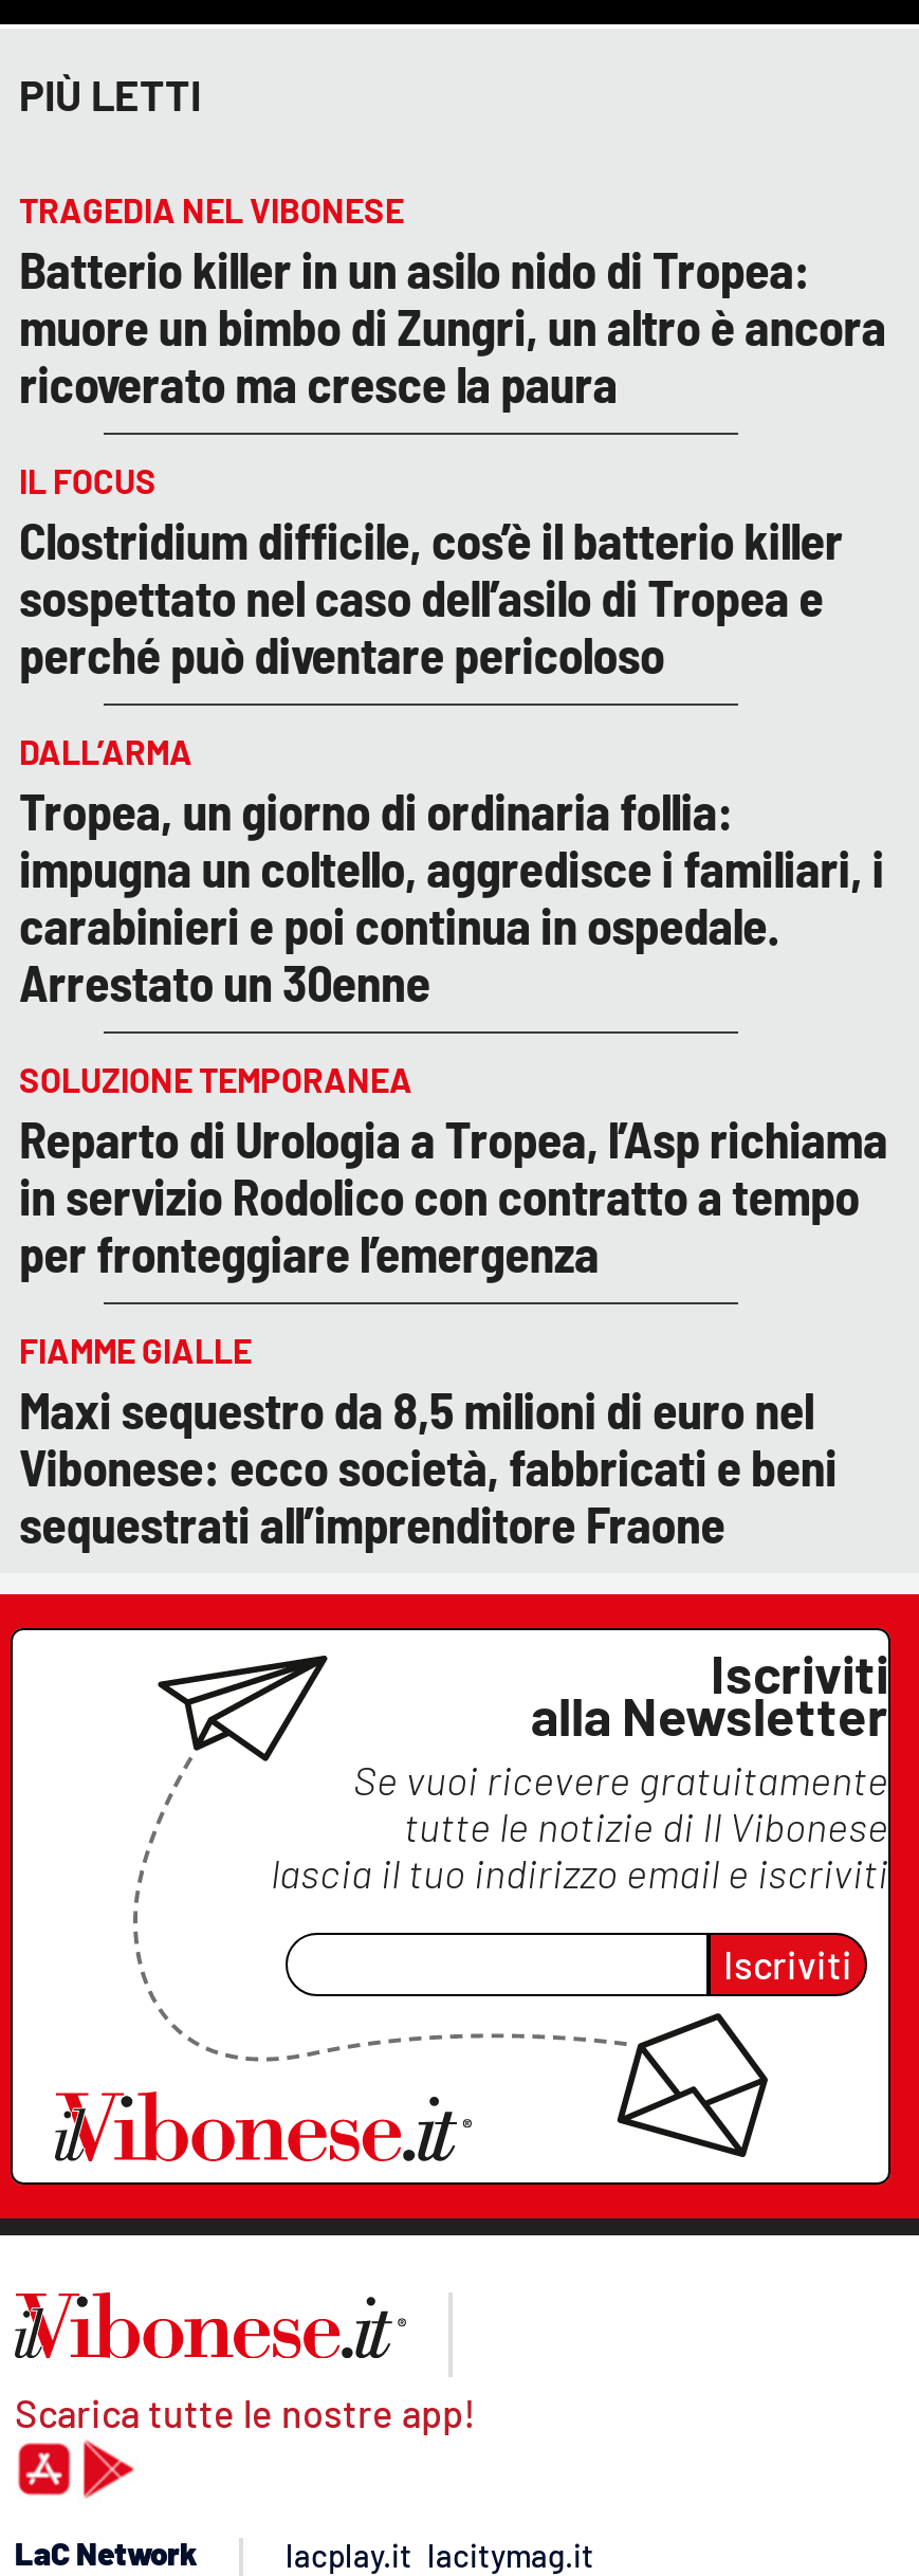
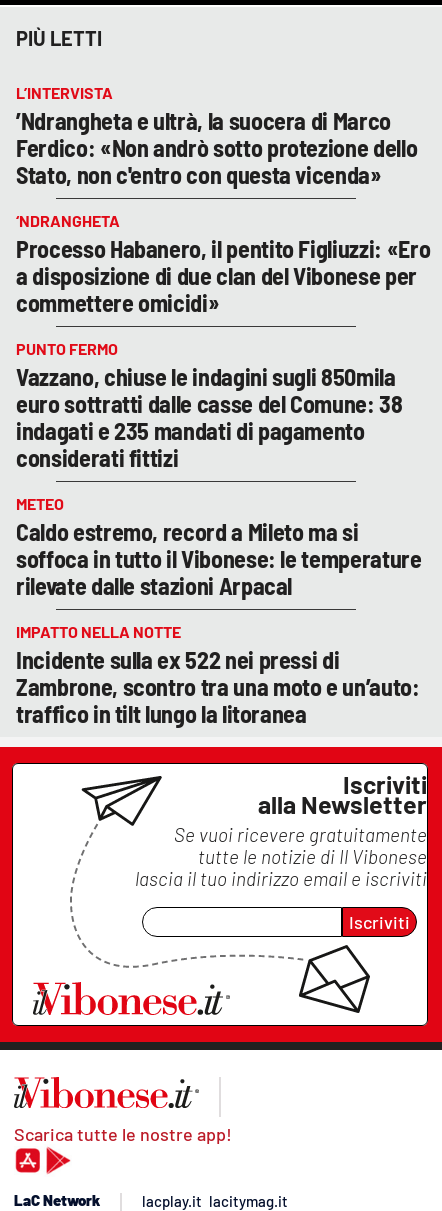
[19,189,886,413] TRAGEDIA NEL VIBONESE | Batterio killer in un asilo nido di Tropea: | muore un bimbo di Zungri, un altro è ancora | ricoverato ma cresce la paura -> [16,83,417,189] L’INTERVISTA | ’Ndrangheta e ultrà, la suocera di Marco | Ferdico: «Non andrò sotto protezione dello | Stato, non c'entro con questa vicenda»
[19,459,843,684] IL FOCUS | Clostridium difficile, cos’è il batterio killer | sospettato nel caso dell’asilo di Tropea e | perché può diventare pericoloso -> [16,211,430,317] ‘NDRANGHETA | Processo Habanero, il pentito Figliuzzi: «Ero | a disposizione di due clan del Vibonese per | commettere omicidi»
[19,730,884,1012] DALL’ARMA | Tropea, un giorno di ordinaria follia: | impugna un coltello, aggredisce i familiari, i | carabinieri e poi continua in ospedale. | Arrestato un 30enne -> [16,339,403,472] PUNTO FERMO | Vazzano, chiuse le indagini sugli 850mila | euro sottratti dalle casse del Comune: 38 | indagati e 235 mandati di pagamento | considerati fittizi
[19,1058,887,1282] SOLUZIONE TEMPORANEA | Reparto di Urologia a Tropea, l’Asp richiama | in servizio Rodolico con contratto a tempo | per fronteggiare l’emergenza -> [16,494,422,600] METEO | Caldo estremo, record a Mileto ma si | soffoca in tutto il Vibonese: le temperature | rilevate dalle stazioni Arpacal
[19,1329,837,1553] FIAMME GIALLE | Maxi sequestro da 8,5 milioni di euro nel | Vibonese: ecco società, fabbricati e beni | sequestrati all’imprenditore Fraone -> [16,622,420,728] IMPATTO NELLA NOTTE | Incidente sulla ex 522 nei pressi di | Zambrone, scontro tra una moto e un’auto: | traffico in tilt lungo la litoranea

